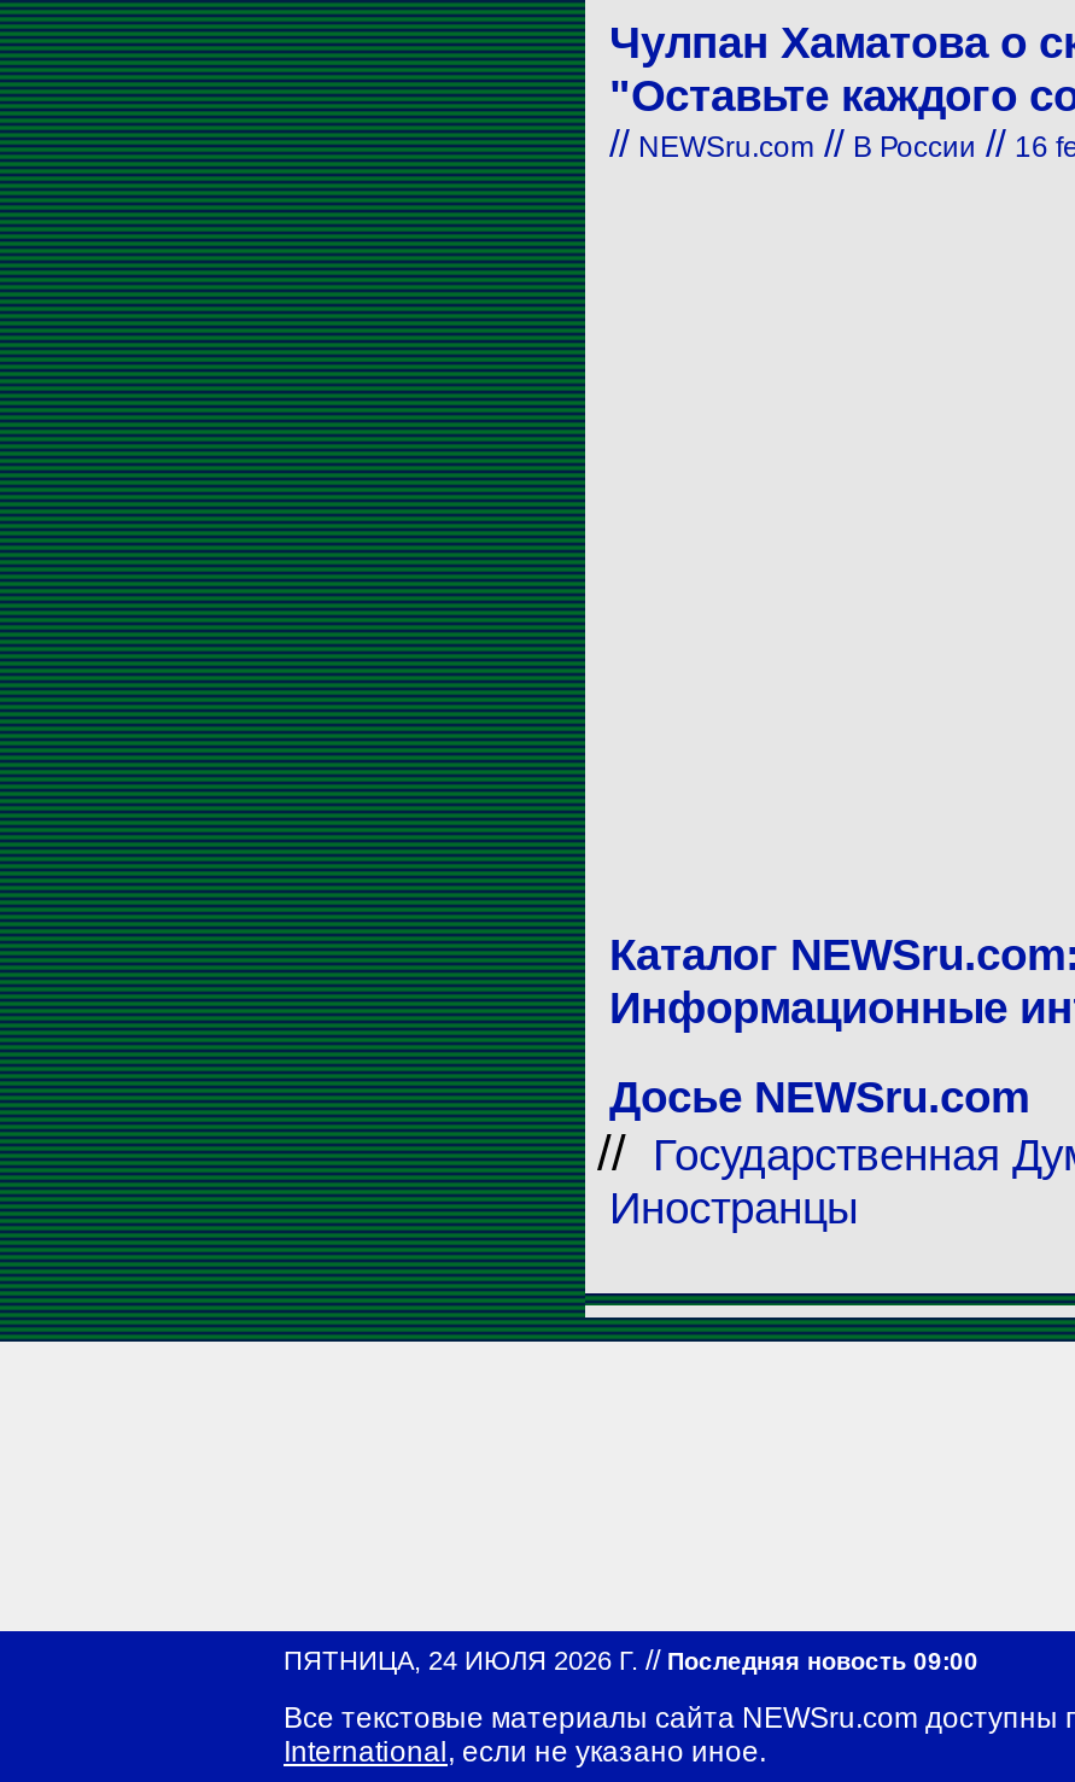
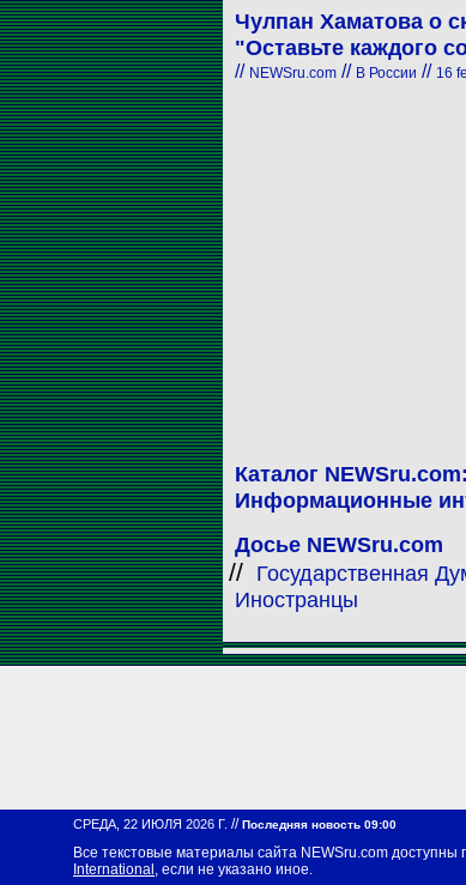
[284,1643,978,1677] ПЯТНИЦА, 24 ИЮЛЯ 2026 Г. // Последняя новость 09:00 -> [73,816,397,832] СРЕДА, 22 ИЮЛЯ 2026 Г. // Последняя новость 09:00

